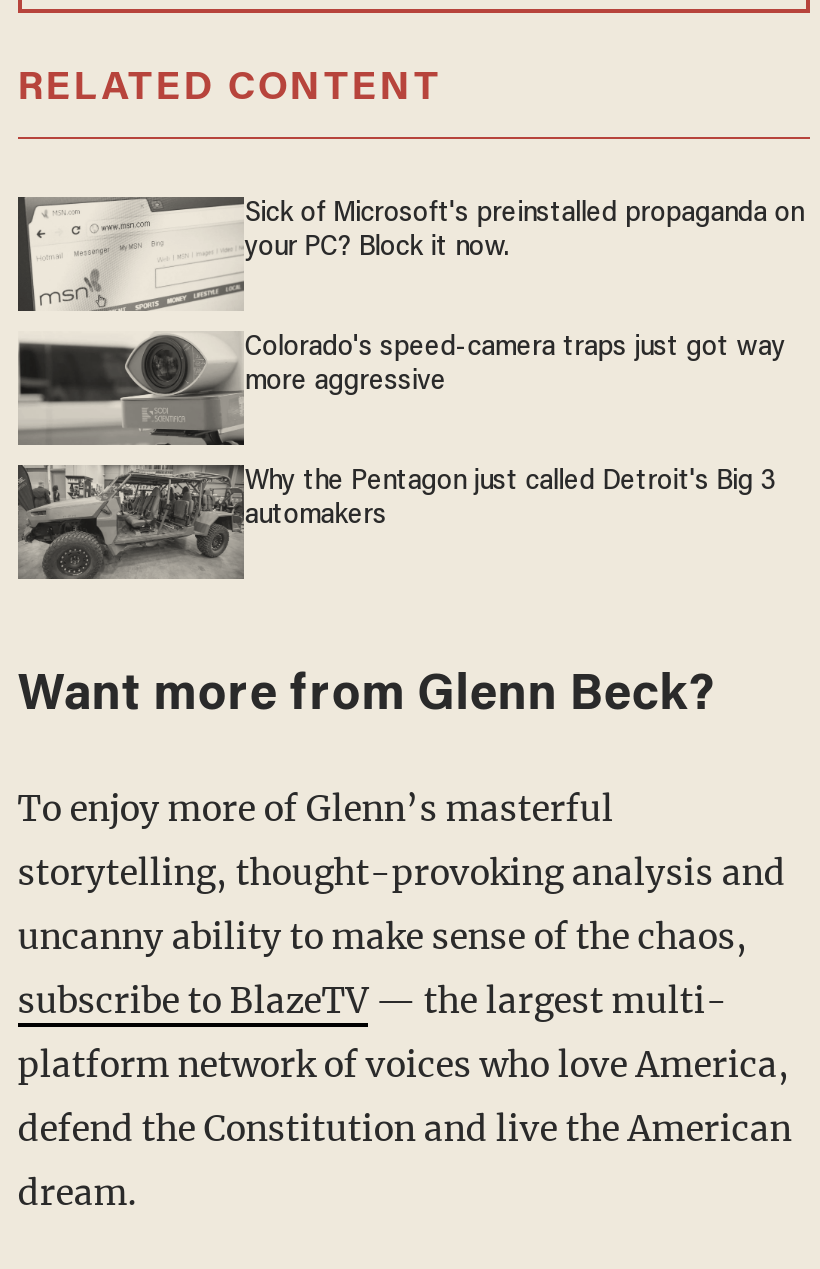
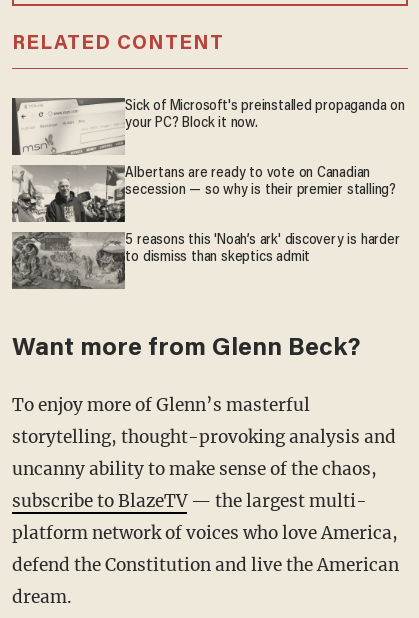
[16,331,785,447] [image] | Colorado's speed-camera traps just got way | more aggressive -> [12,164,396,222] [image] | Albertans are ready to vote on Canadian | secession — so why is their premier stalling?
[18,465,776,579] [image] | Why the Pentagon just called Detroit's Big 3 | automakers -> [13,231,400,289] [image] | 5 reasons this 'Noah’s ark' discovery is harder | to dismiss than skeptics admit

